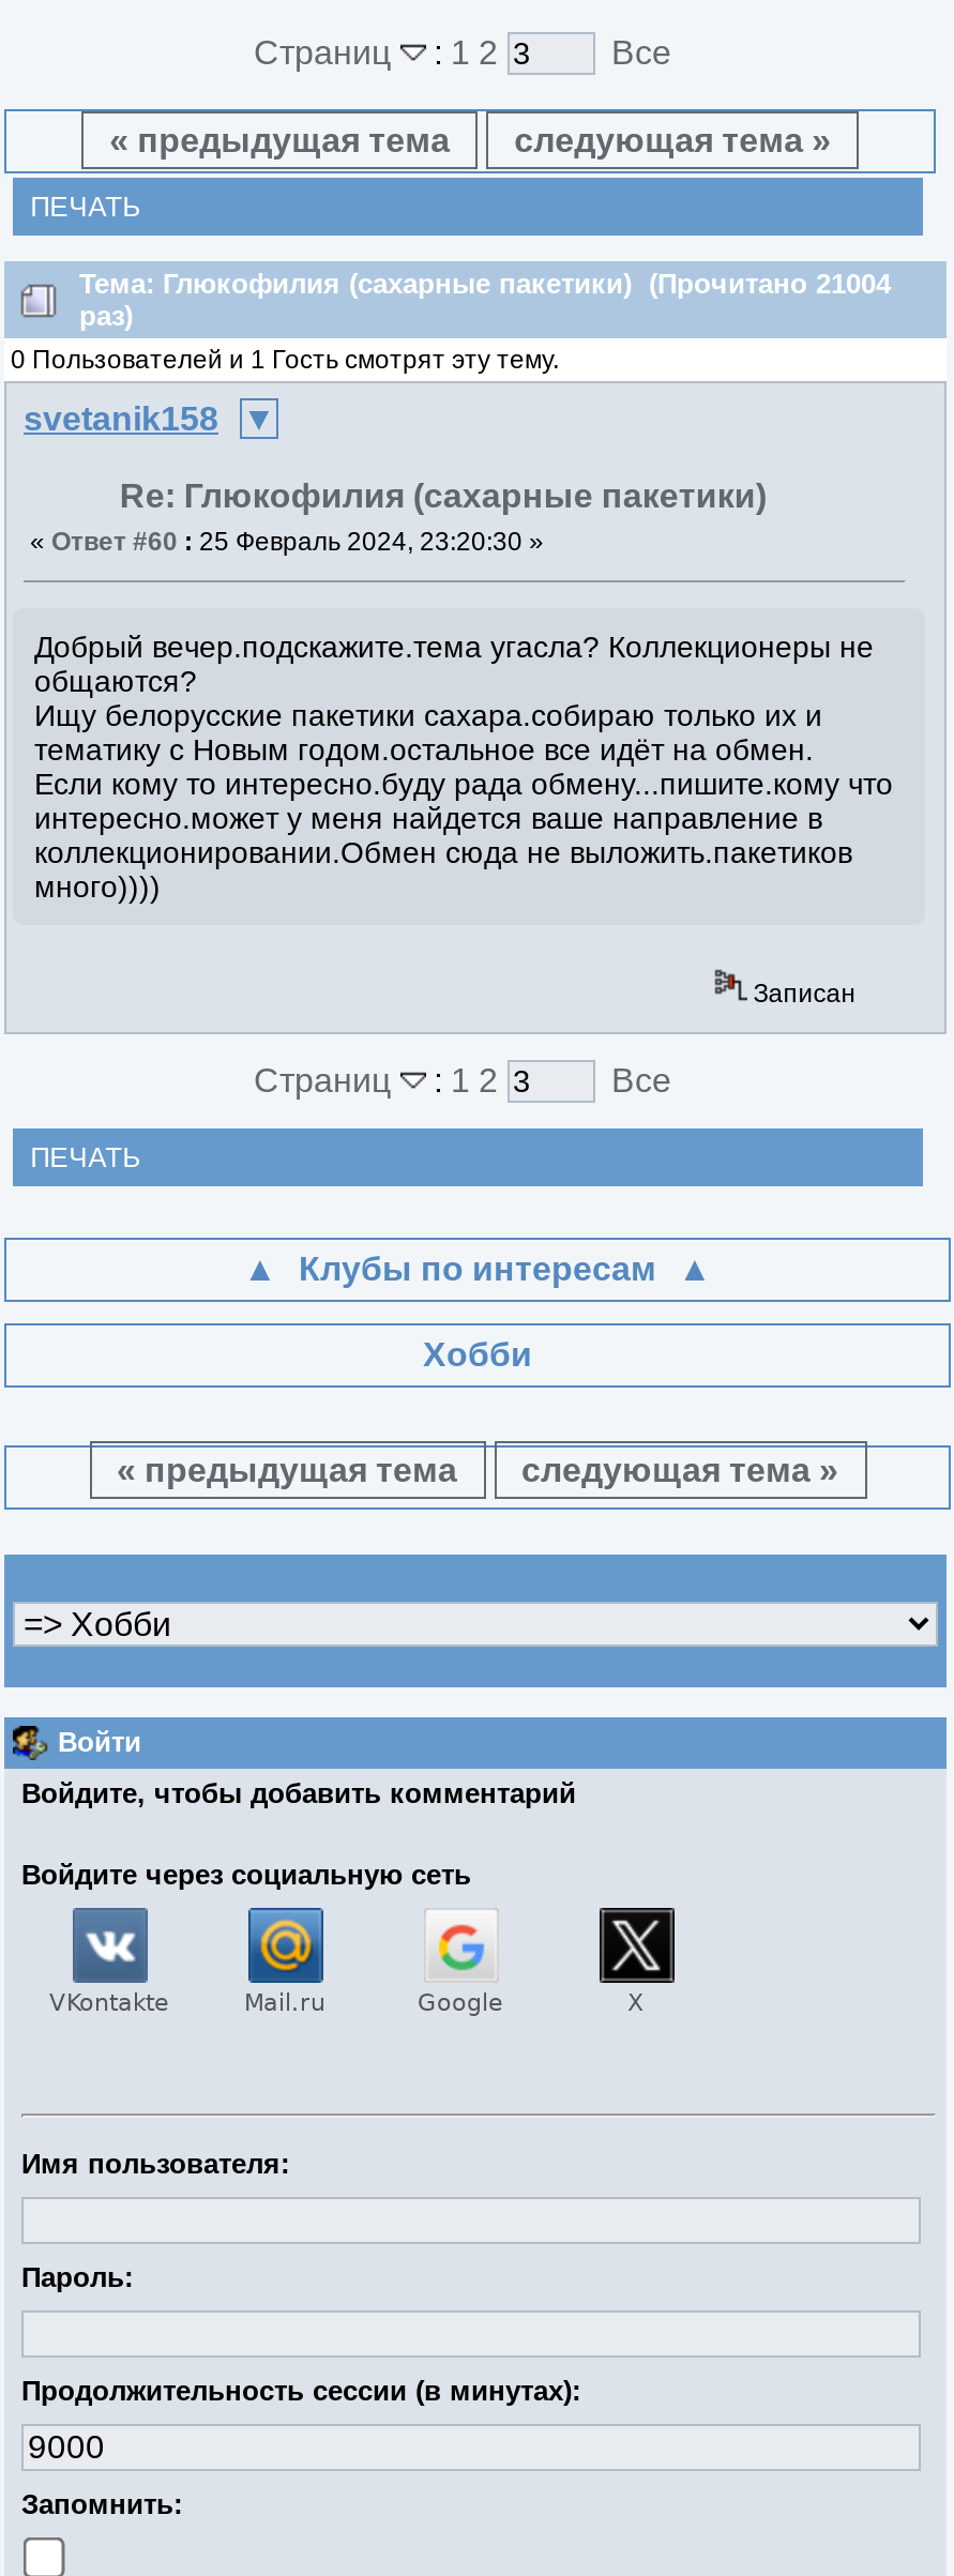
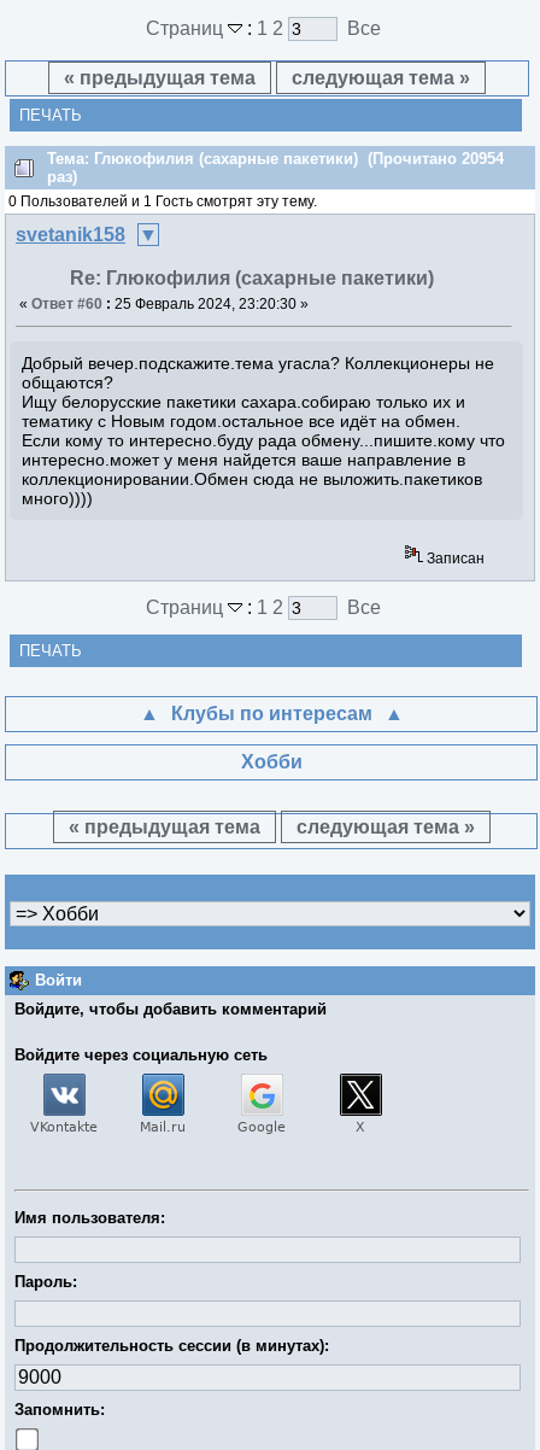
[79,267,891,299] Тема: Глюкофилия (сахарные пакетики) (Прочитано 21004 -> [47,149,504,167] Тема: Глюкофилия (сахарные пакетики) (Прочитано 20954

